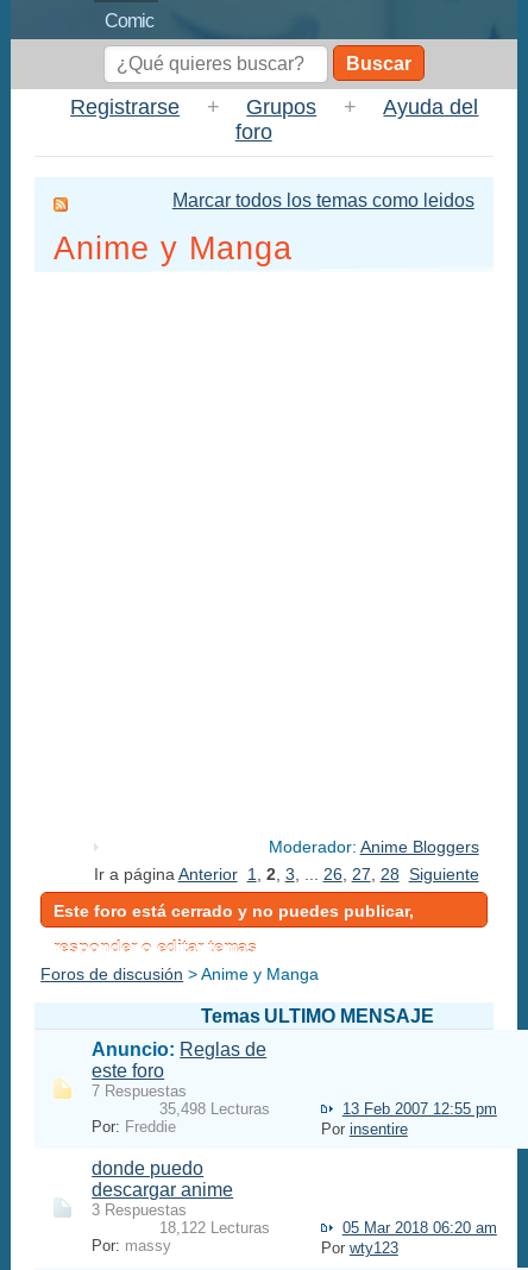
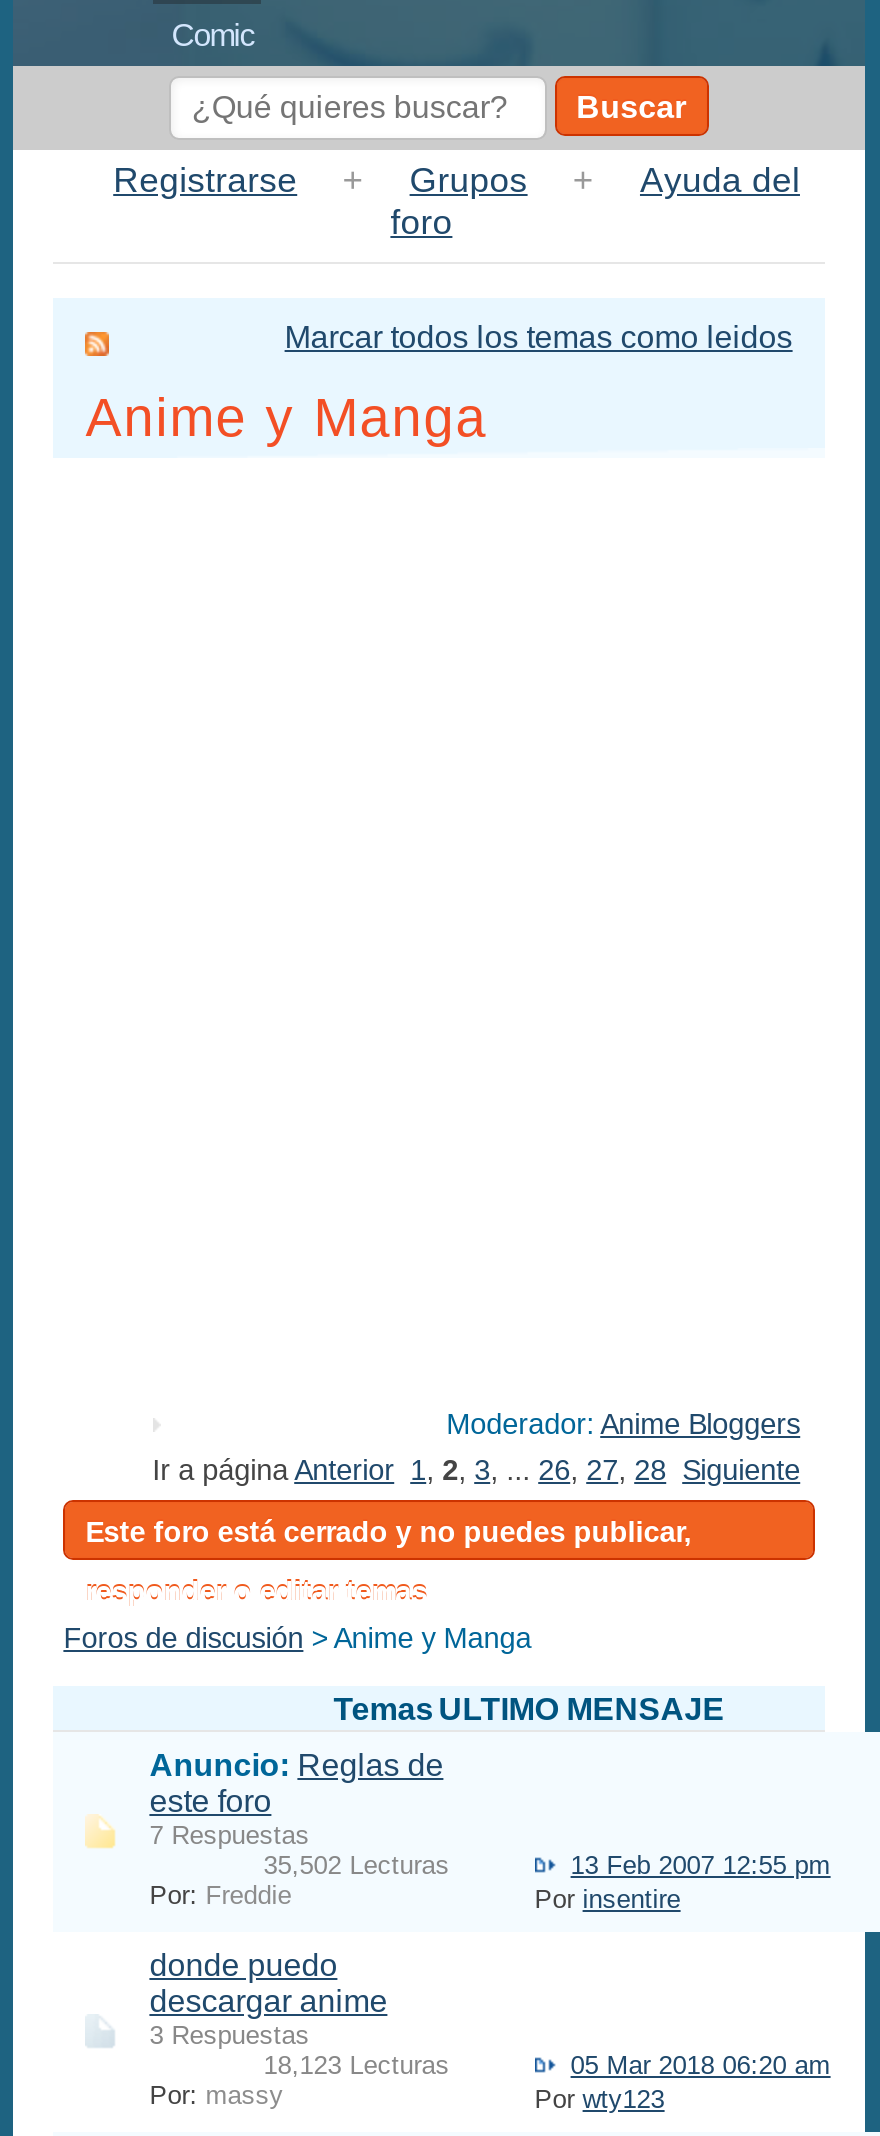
[160,1100,270,1118] 35,498 Lecturas -> [263,1850,449,1880] 35,502 Lecturas
[160,1219,270,1237] 18,122 Lecturas -> [263,2050,449,2080] 18,123 Lecturas

